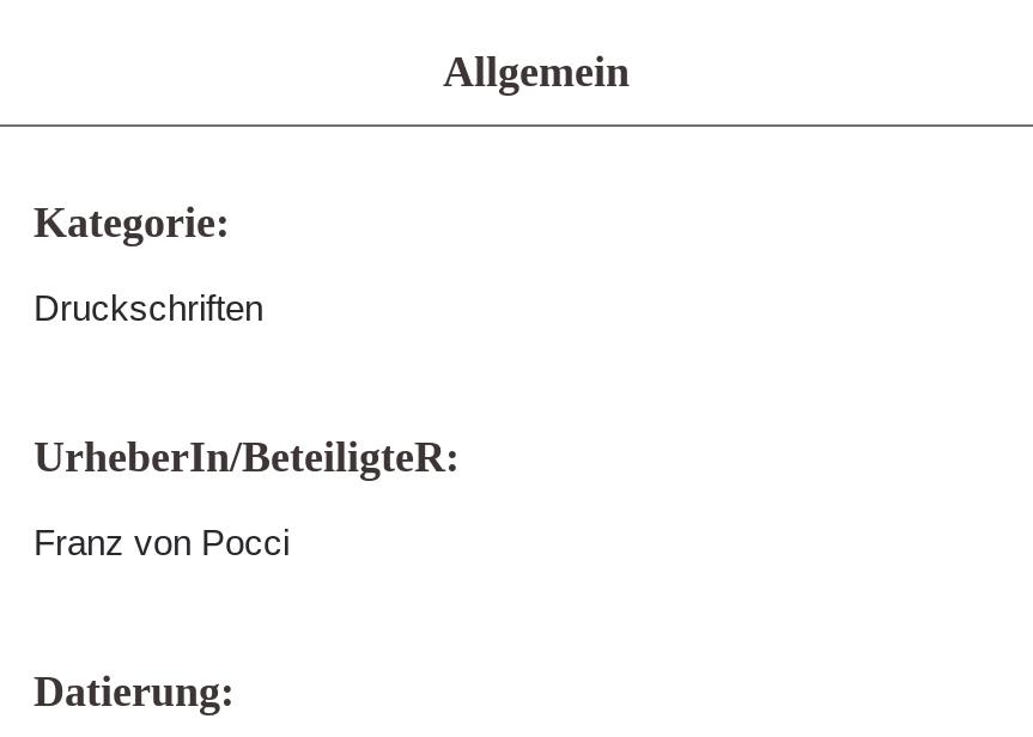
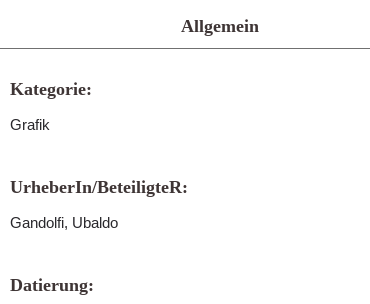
[34,287,263,328] Druckschriften -> [10,116,50,133] Grafik
[34,522,290,562] Franz von Pocci -> [10,214,118,231] Gandolfi, Ubaldo

